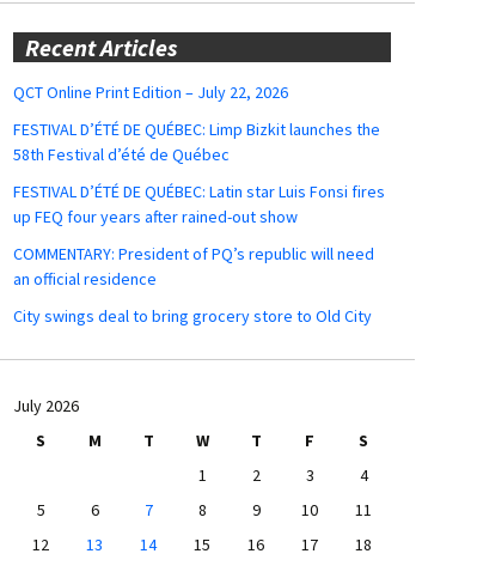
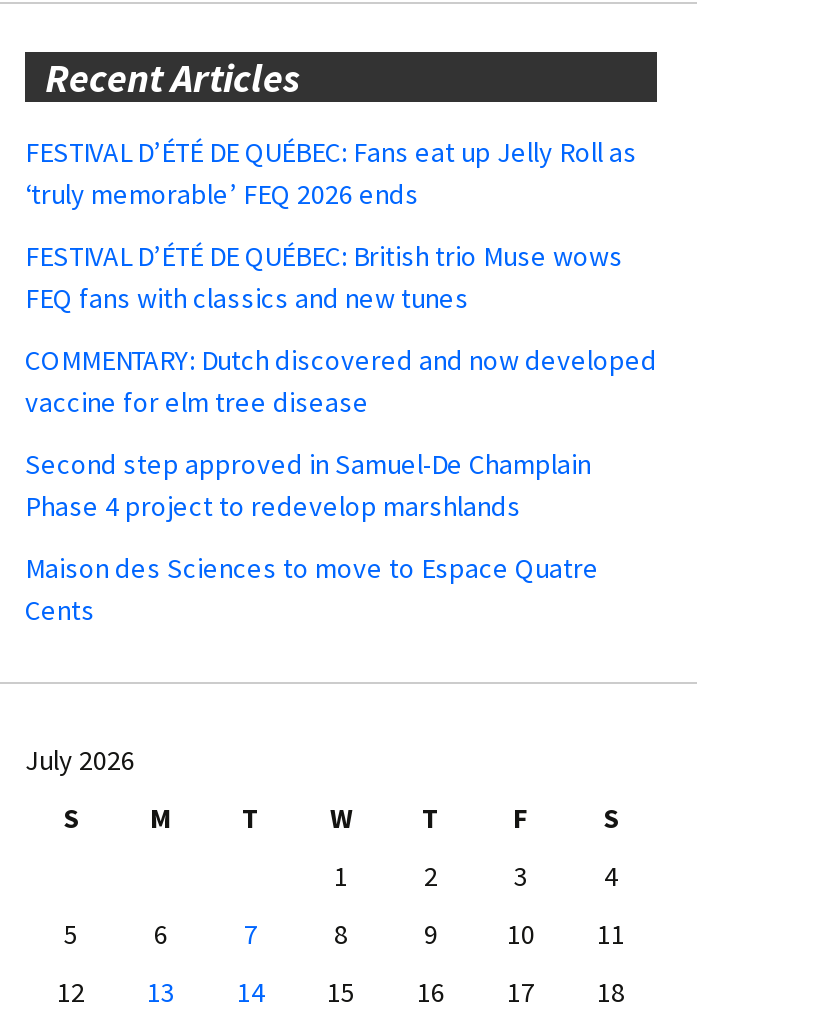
[13,81,288,103] QCT Online Print Edition – July 22, 2026 -> [25,134,637,212] FESTIVAL D’ÉTÉ DE QUÉBEC: Fans eat up Jelly Roll as | ‘truly memorable’ FEQ 2026 ends
[13,118,380,165] FESTIVAL D’ÉTÉ DE QUÉBEC: Limp Bizkit launches the | 58th Festival d’été de Québec -> [25,238,623,316] FESTIVAL D’ÉTÉ DE QUÉBEC: British trio Muse wows | FEQ fans with classics and new tunes
[13,181,385,227] FESTIVAL D’ÉTÉ DE QUÉBEC: Latin star Luis Fonsi fires | up FEQ four years after rained-out show -> [25,342,657,420] COMMENTARY: Dutch discovered and now developed | vaccine for elm tree disease
[13,243,374,289] COMMENTARY: President of PQ’s republic will need | an official residence -> [25,446,591,524] Second step approved in Samuel-De Champlain | Phase 4 project to redevelop marshlands
[13,305,372,327] City swings deal to bring grocery store to Old City -> [25,550,599,628] Maison des Sciences to move to Espace Quatre | Cents

